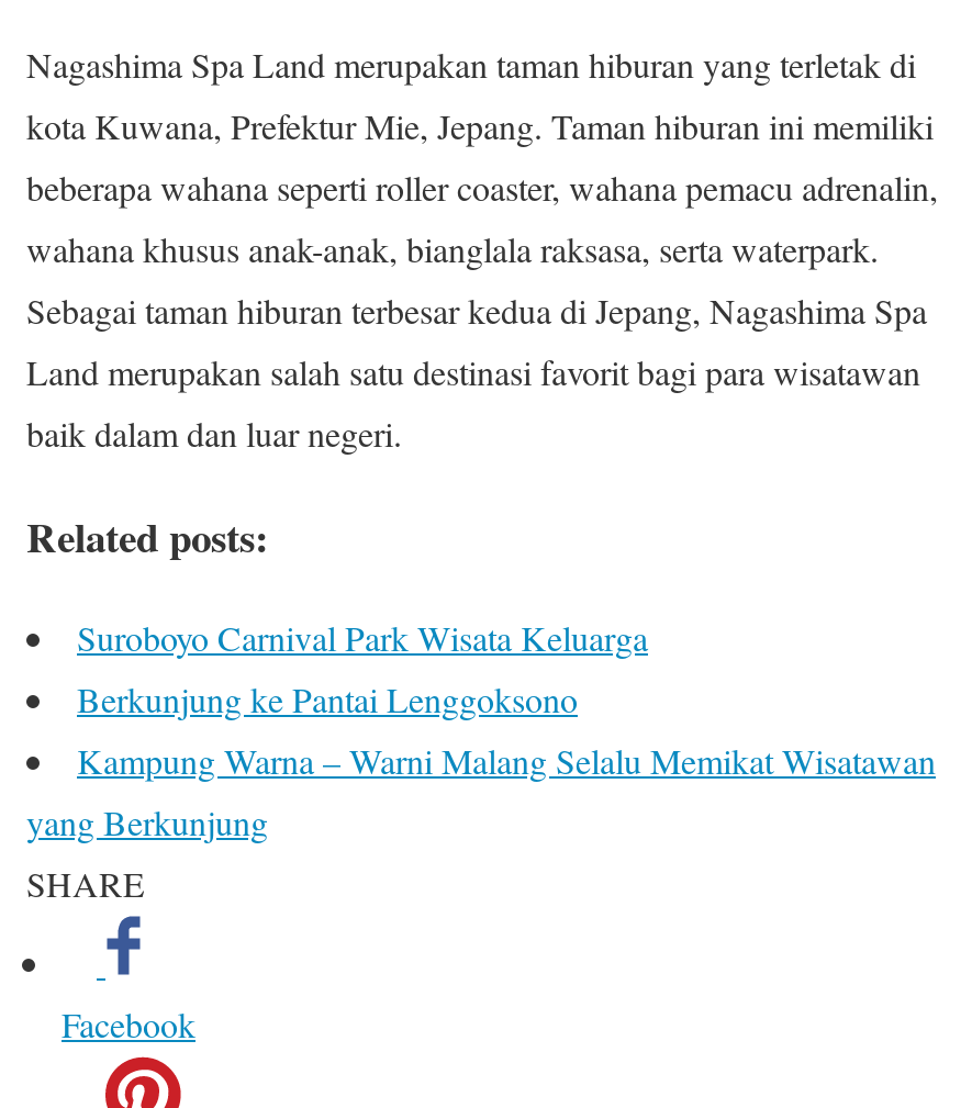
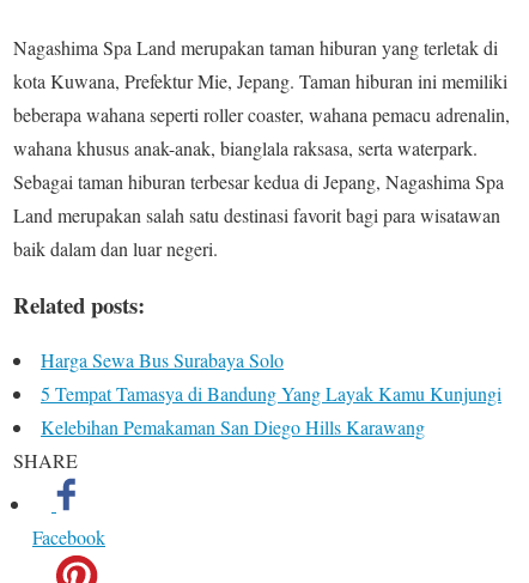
[26,615,936,845] Suroboyo Carnival Park Wisata Keluarga | Berkunjung ke Pantai Lenggoksono | Kampung Warna – Warni Malang Selalu Memikat Wisatawan | yang Berkunjung -> [41,348,501,440] Harga Sewa Bus Surabaya Solo | 5 Tempat Tamasya di Bandung Yang Layak Kamu Kunjungi | Kelebihan Pemakaman San Diego Hills Karawang

